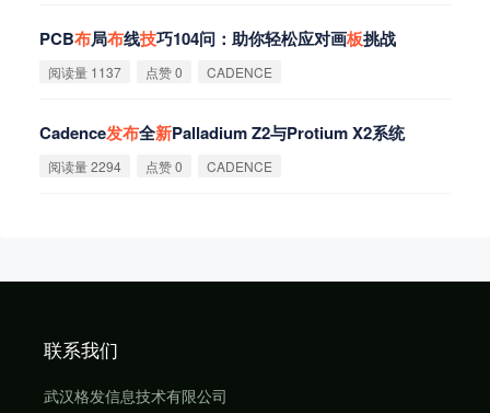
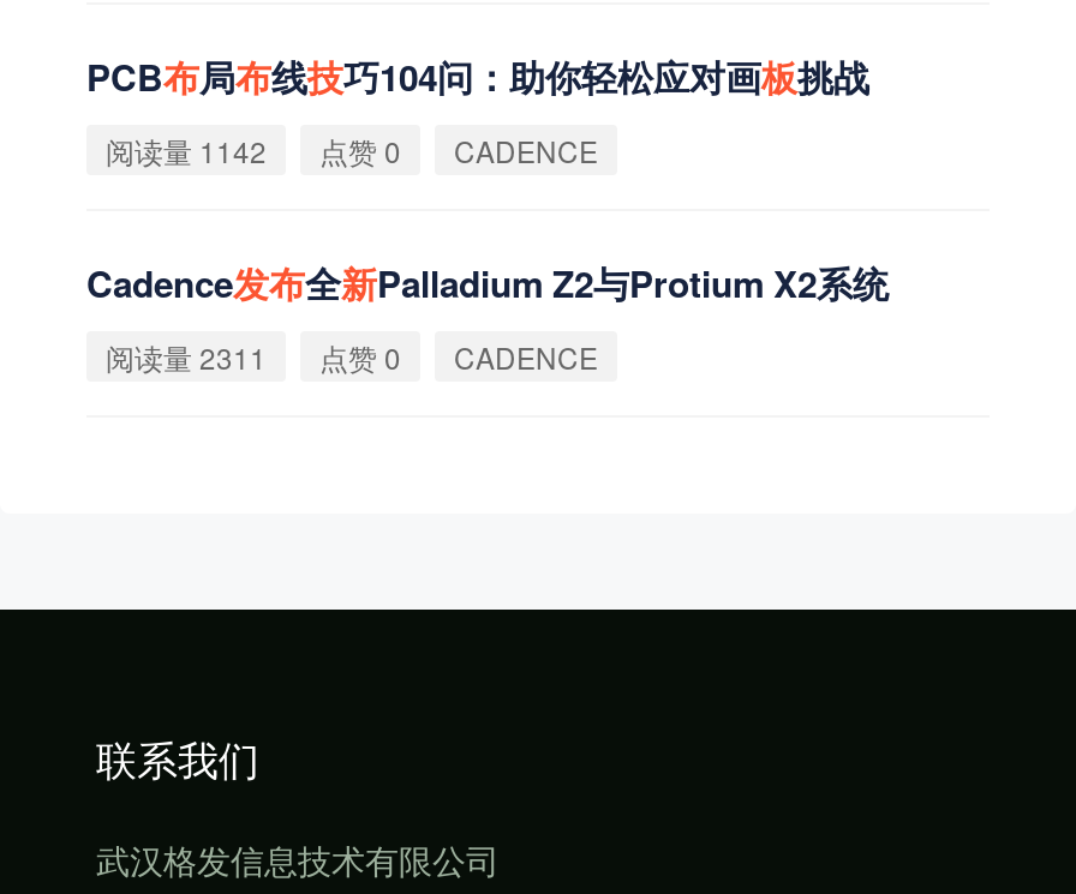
[48,62,272,81] 阅读量 1137 点赞 0 CADENCE -> [106,130,598,170] 阅读量 1142 点赞 0 CADENCE
[48,157,272,175] 阅读量 2294 点赞 0 CADENCE -> [106,336,598,377] 阅读量 2311 点赞 0 CADENCE

